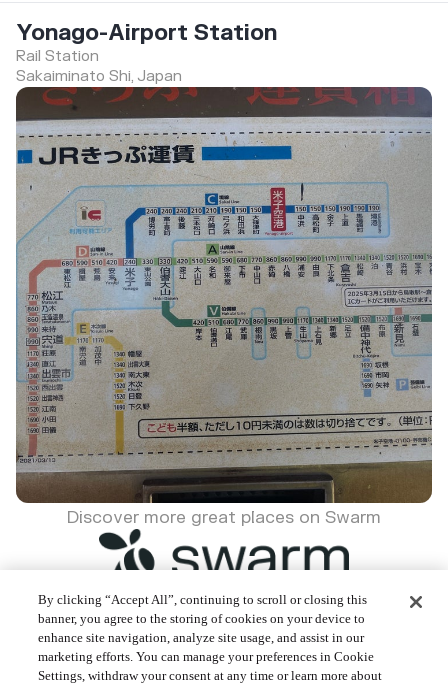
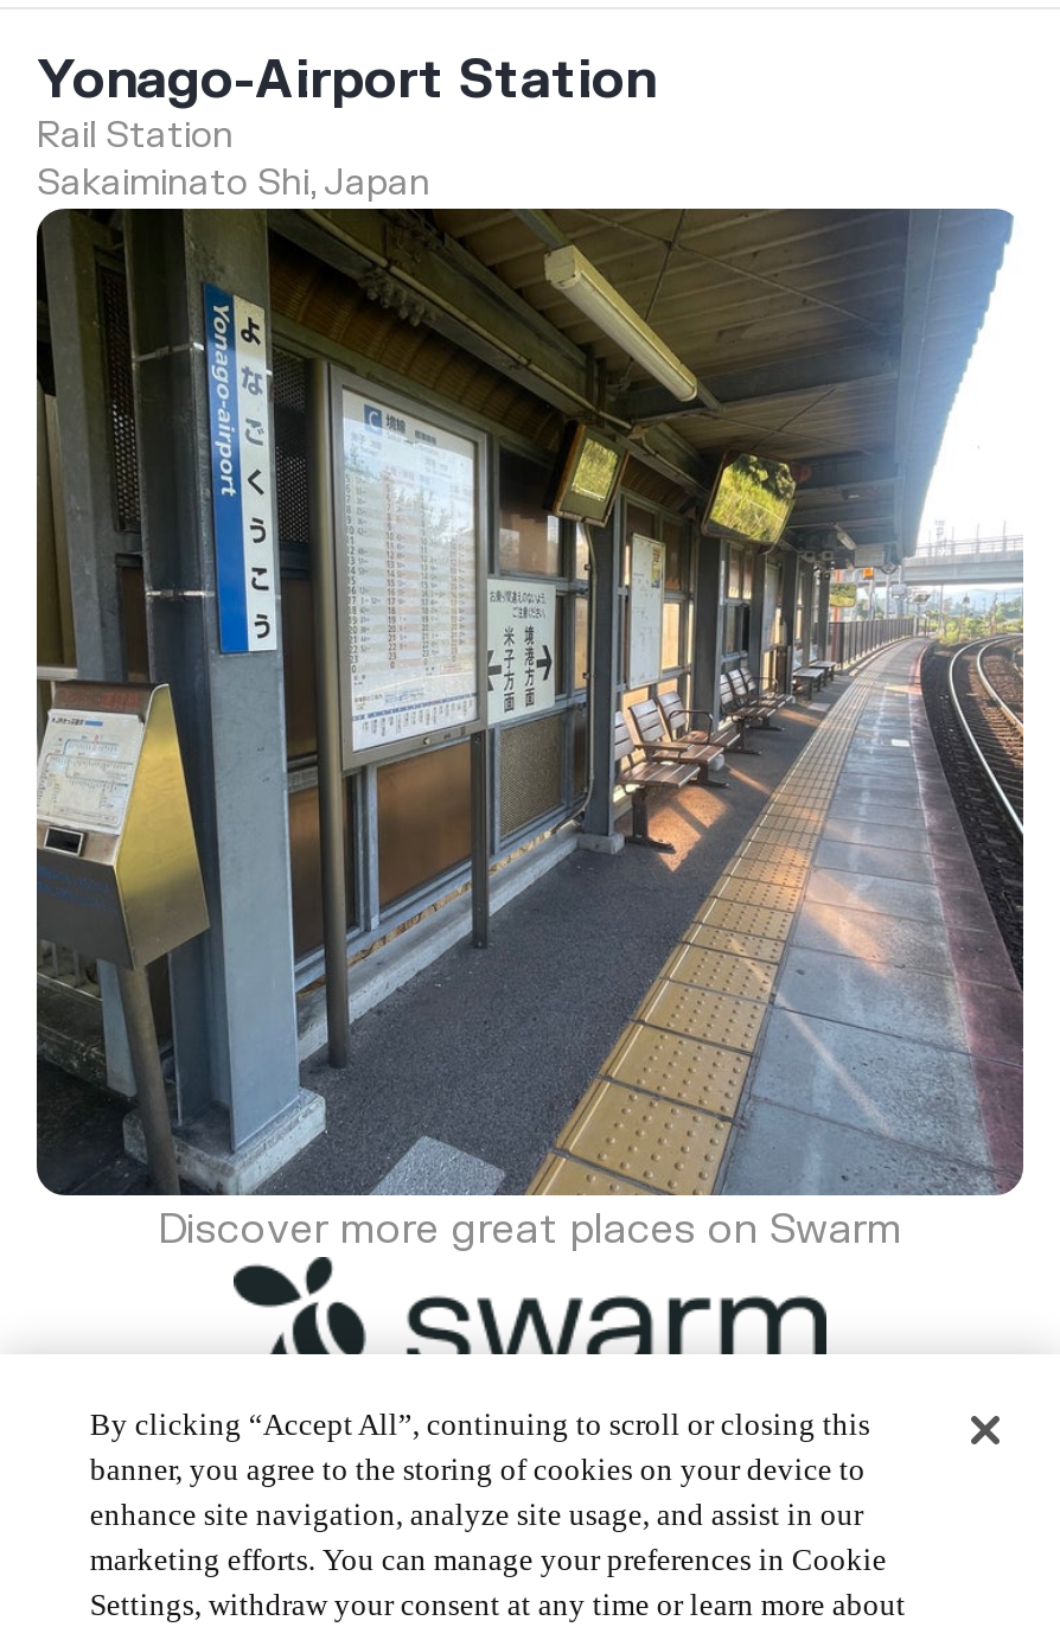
[15,87,433,504] [image] -> [34,209,1023,1198] [image]

